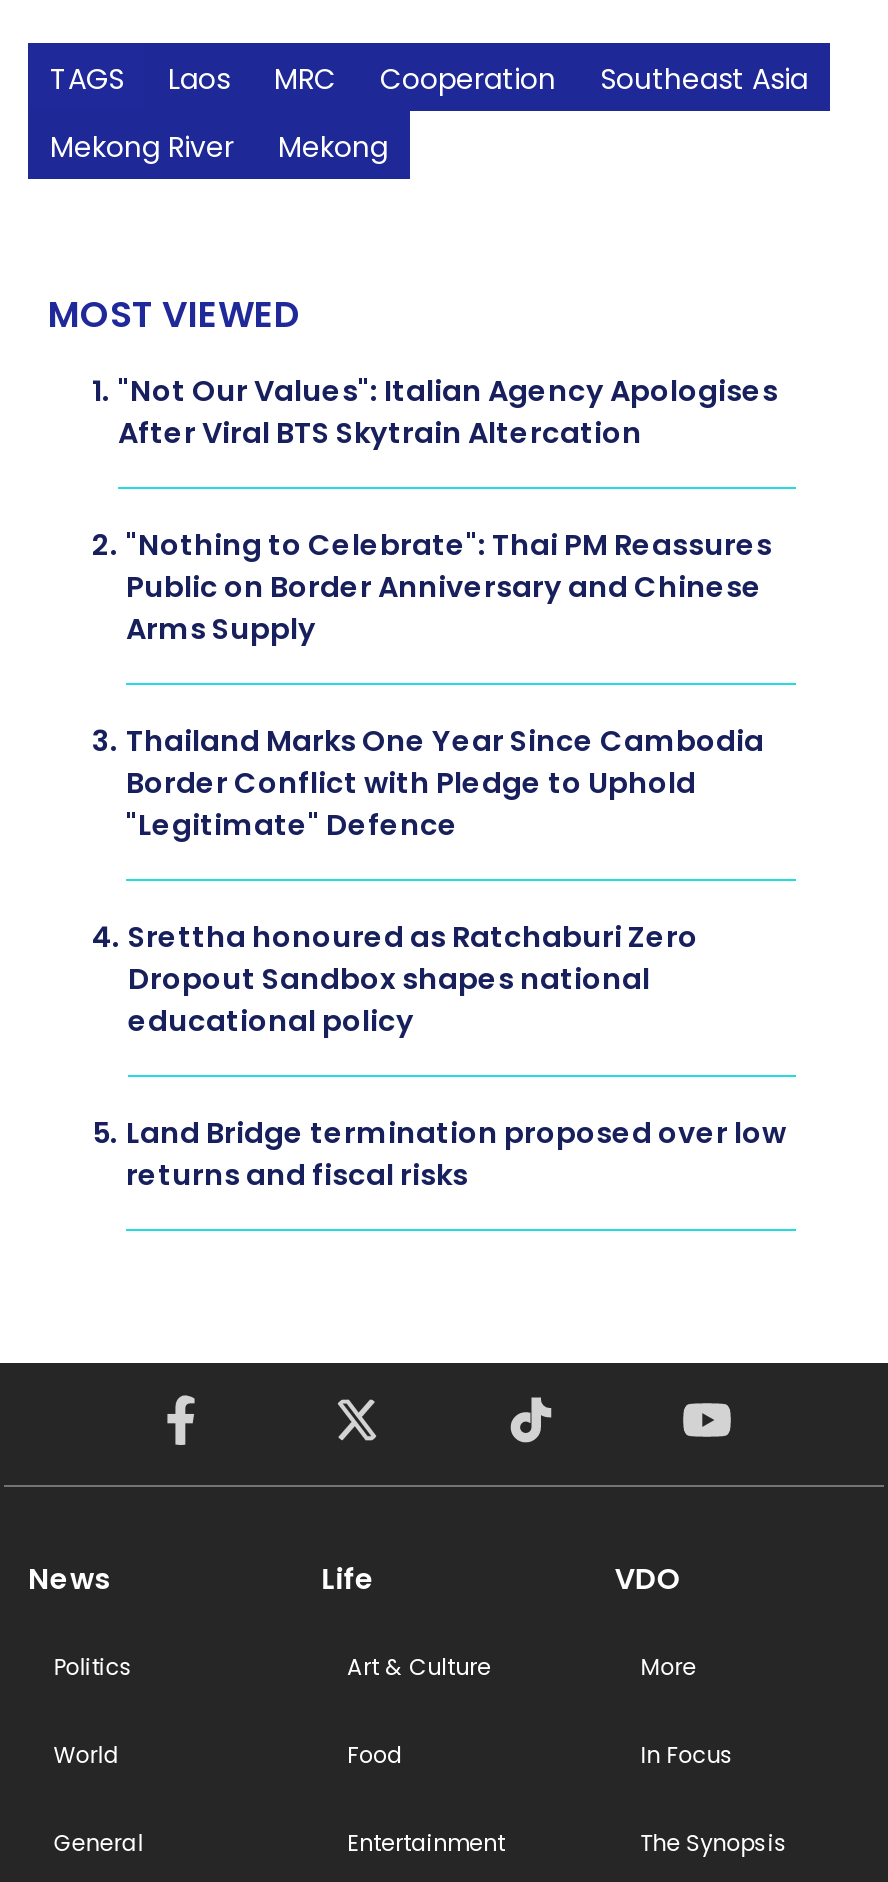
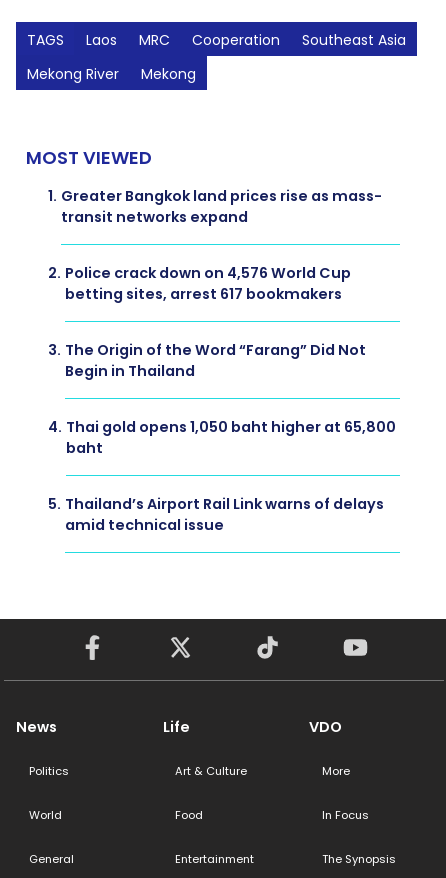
[92,371,778,453] 1. "Not Our Values": Italian Agency Apologises | After Viral BTS Skytrain Altercation -> [48,186,382,227] 1. Greater Bangkok land prices rise as mass- | transit networks expand
[92,525,772,649] 2. "Nothing to Celebrate": Thai PM Reassures | Public on Border Anniversary and Chinese | Arms Supply -> [48,263,351,304] 2. Police crack down on 4,576 World Cup | betting sites, arrest 617 bookmakers
[92,721,764,845] 3. Thailand Marks One Year Since Cambodia | Border Conflict with Pledge to Uphold | "Legitimate" Defence -> [48,340,366,381] 3. The Origin of the Word “Farang” Did Not | Begin in Thailand
[92,917,698,1041] 4. Srettha honoured as Ratchaburi Zero | Dropout Sandbox shapes national | educational policy -> [48,417,396,458] 4. Thai gold opens 1,050 baht higher at 65,800 | baht
[92,1113,786,1195] 5. Land Bridge termination proposed over low | returns and fiscal risks -> [48,494,384,535] 5. Thailand’s Airport Rail Link warns of delays | amid technical issue

